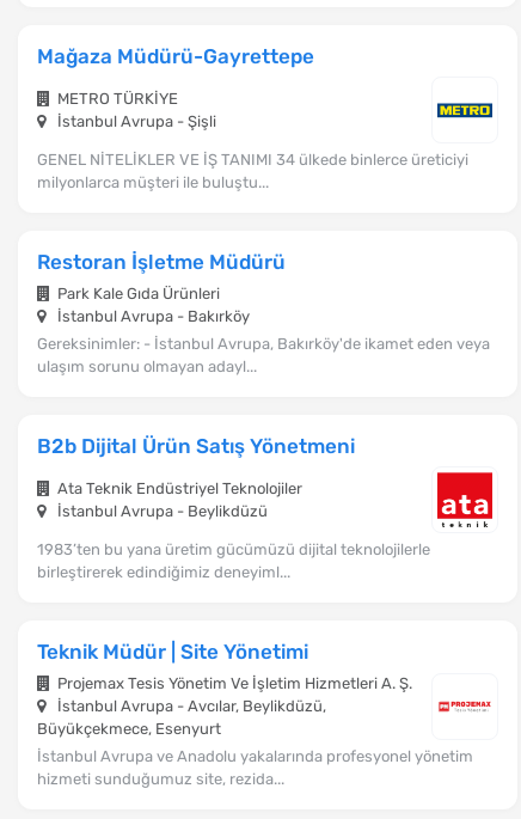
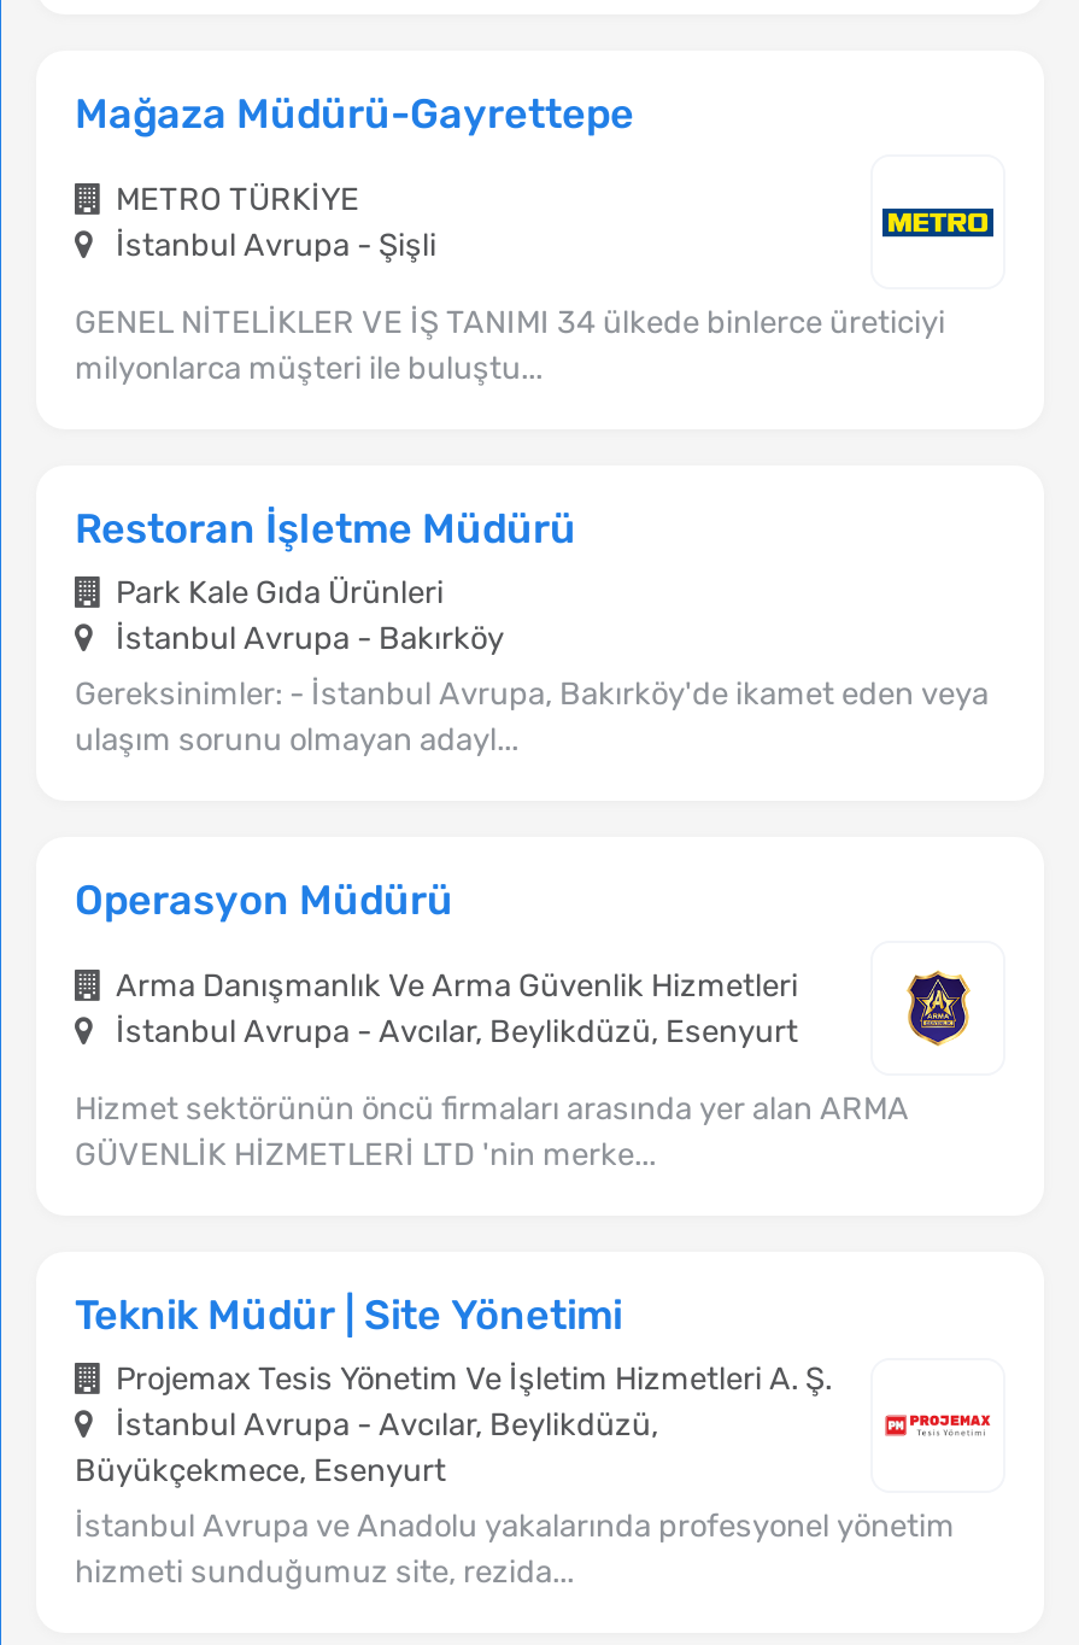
[37,434,355,458] B2b Dijital Ürün Satış Yönetmeni -> [75,876,453,925] Operasyon Müdürü
[37,471,494,581] [image] | 1983’ten bu yana üretim gücümüzü dijital teknolojilerle | birleştirerek edindiğimiz deneyiml... -> [75,953,993,1173] [image] | Hizmet sektörünün öncü firmaları arasında yer alan ARMA | GÜVENLİK HİZMETLERİ LTD 'nin merke...
[54,480,302,520] Ata Teknik Endüstriyel Teknolojiler | İstanbul Avrupa - Beylikdüzü -> [109,968,798,1050] Arma Danışmanlık Ve Arma Güvenlik Hizmetleri | İstanbul Avrupa - Avcılar, Beylikdüzü, Esenyurt

